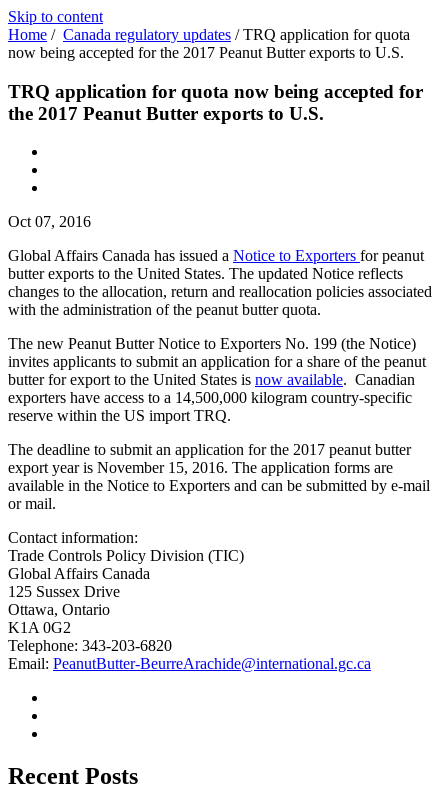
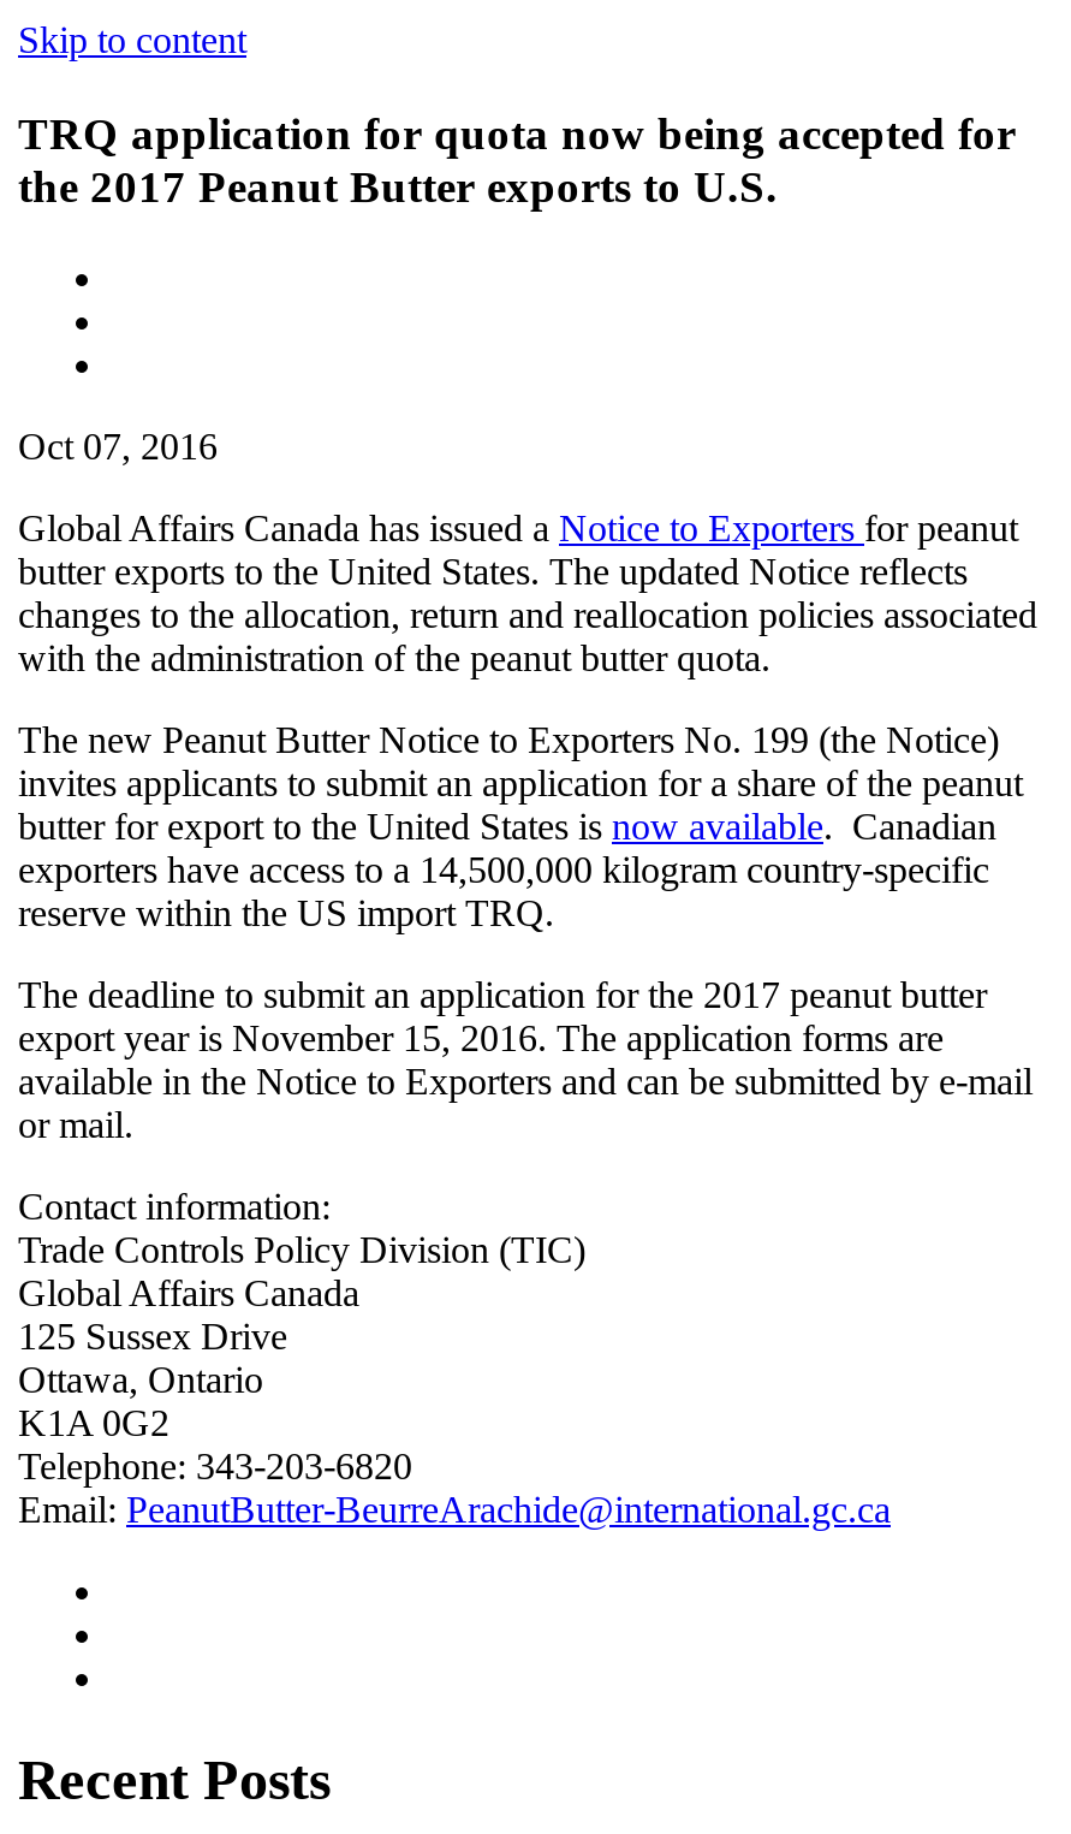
[8,26,410,61] Home / Canada regulatory updates / TRQ application for quota | now being accepted for the 2017 Peanut Butter exports to U.S. -> none

